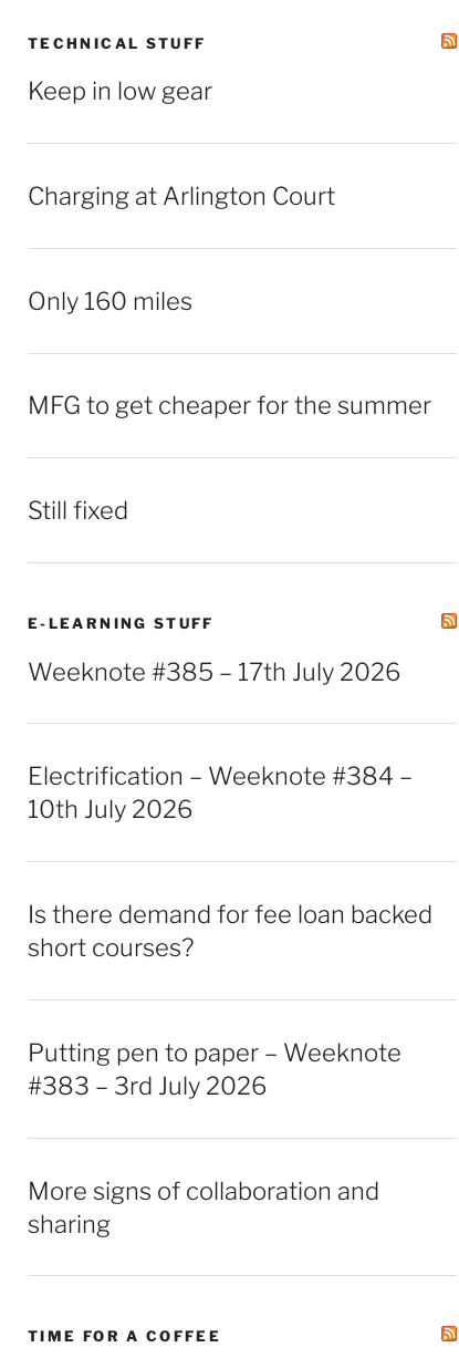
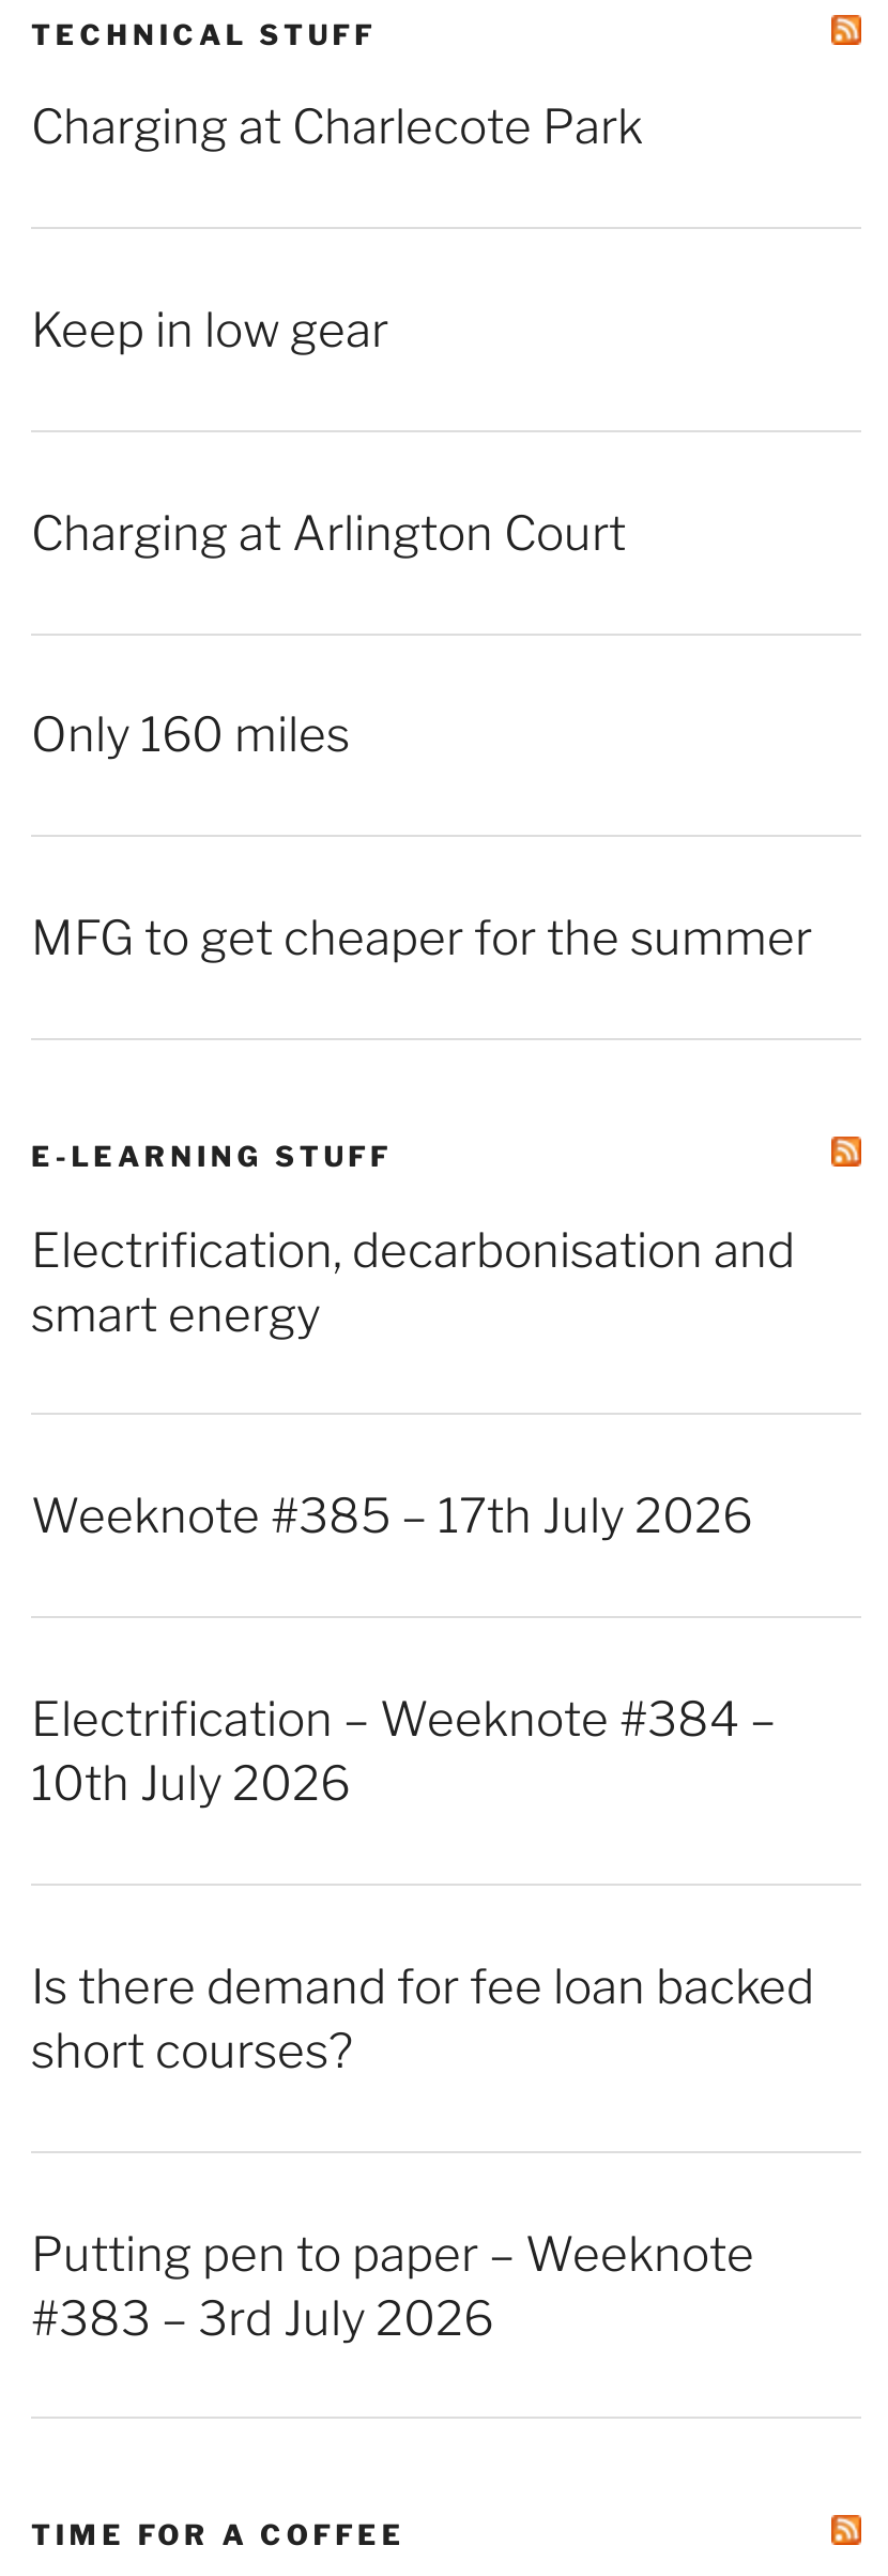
none -> [31,99,643,155] Charging at Charlecote Park
moved [28,77,431,420] -> [31,302,812,966]: Keep in low gear | Charging at Arlington Court | Only 160 miles | MFG to get cheaper for the summer
[28,496,128,525] Still fixed -> none
none -> [31,1221,795,1341] Electrification, decarbonisation and | smart energy
moved [28,657,432,1100] -> [31,1488,814,2345]: Weeknote #385 – 17th July 2026 | Electrification – Weeknote #384 – | 10th July 2026 | Is there demand for fee loan backed | short courses? | Putting pen to paper – Weeknote | #383 – 3rd July 2026
[28,1176,379,1238] More signs of collaboration and | sharing -> none

